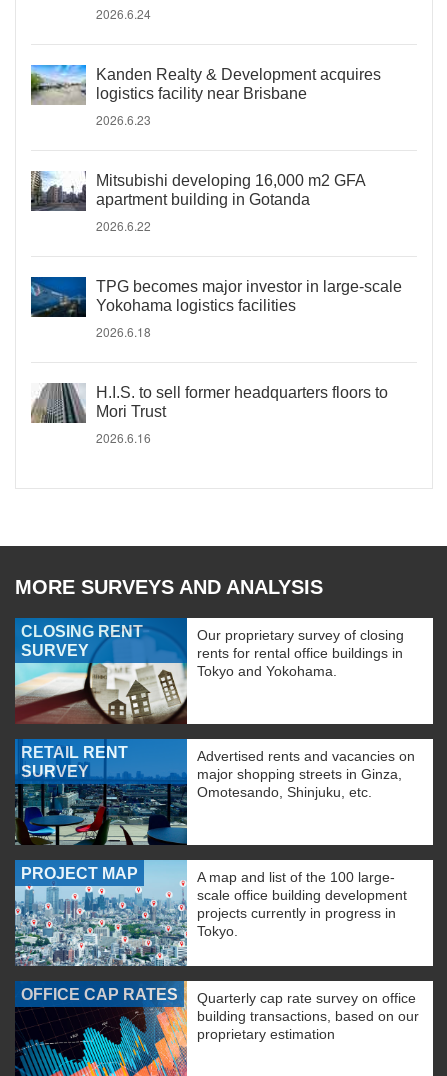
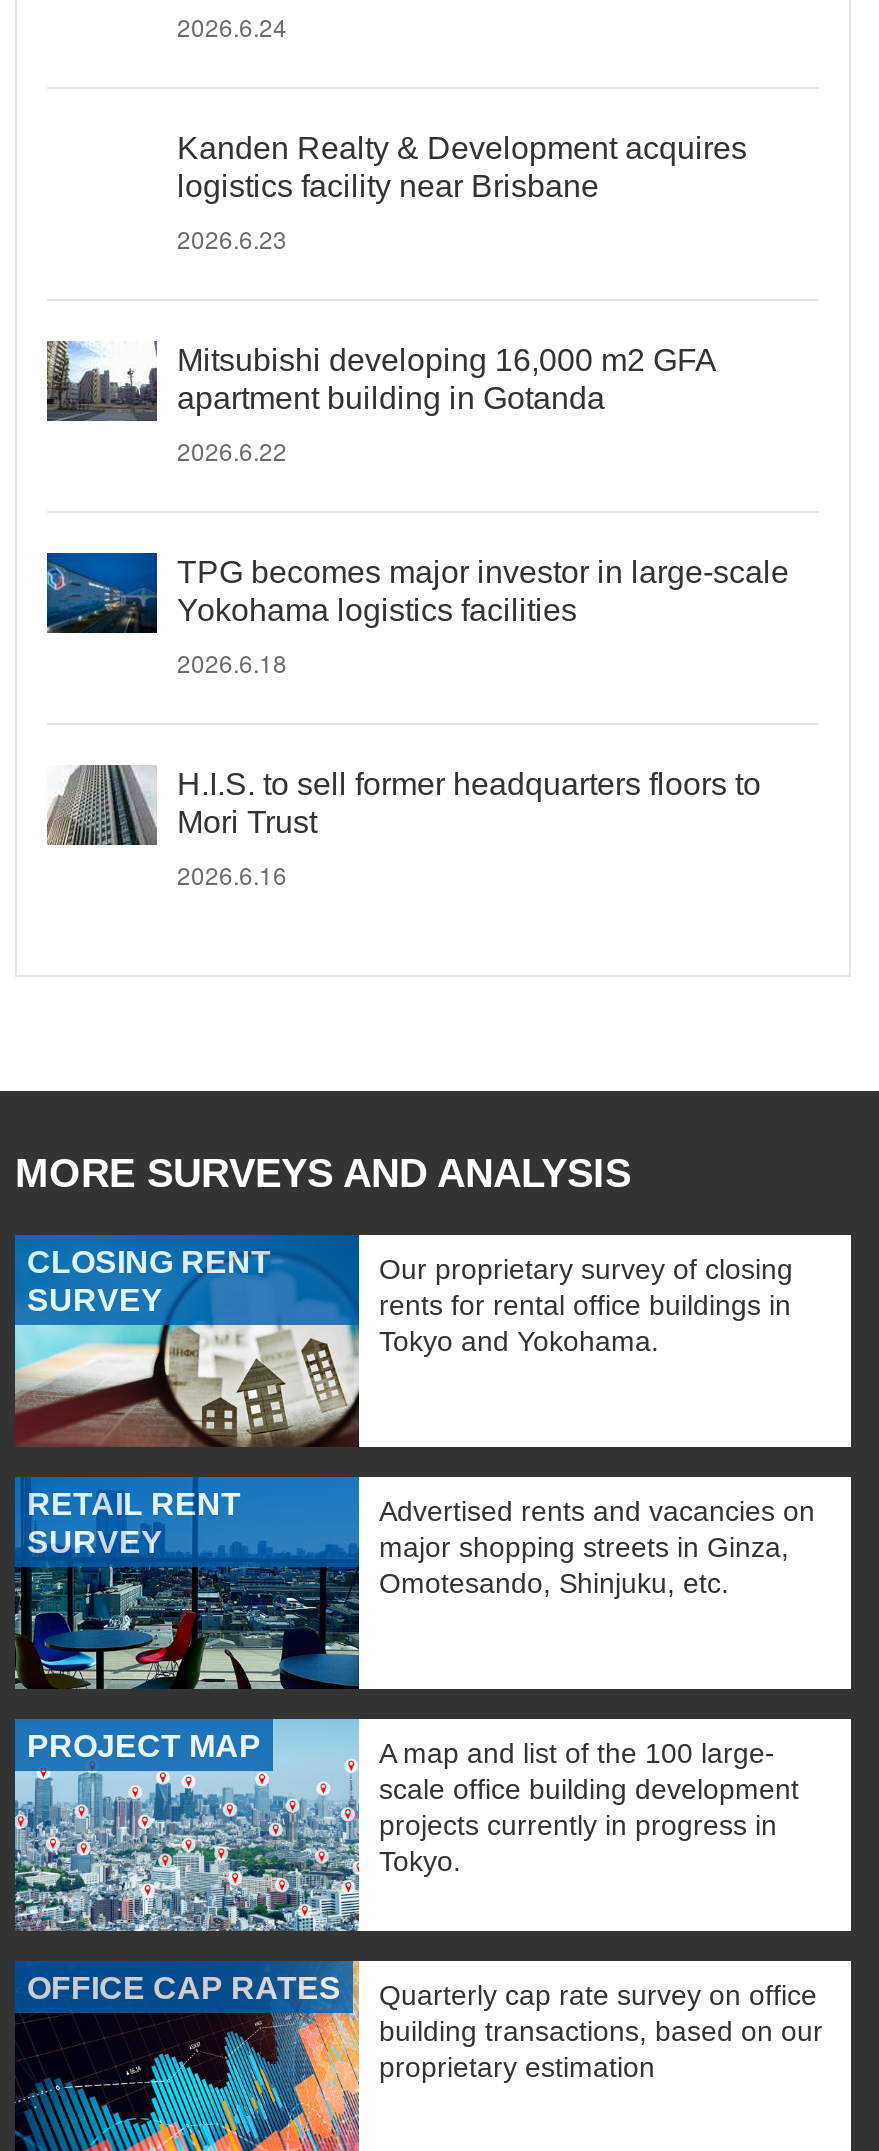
[30,64,87,106] [image] -> none

